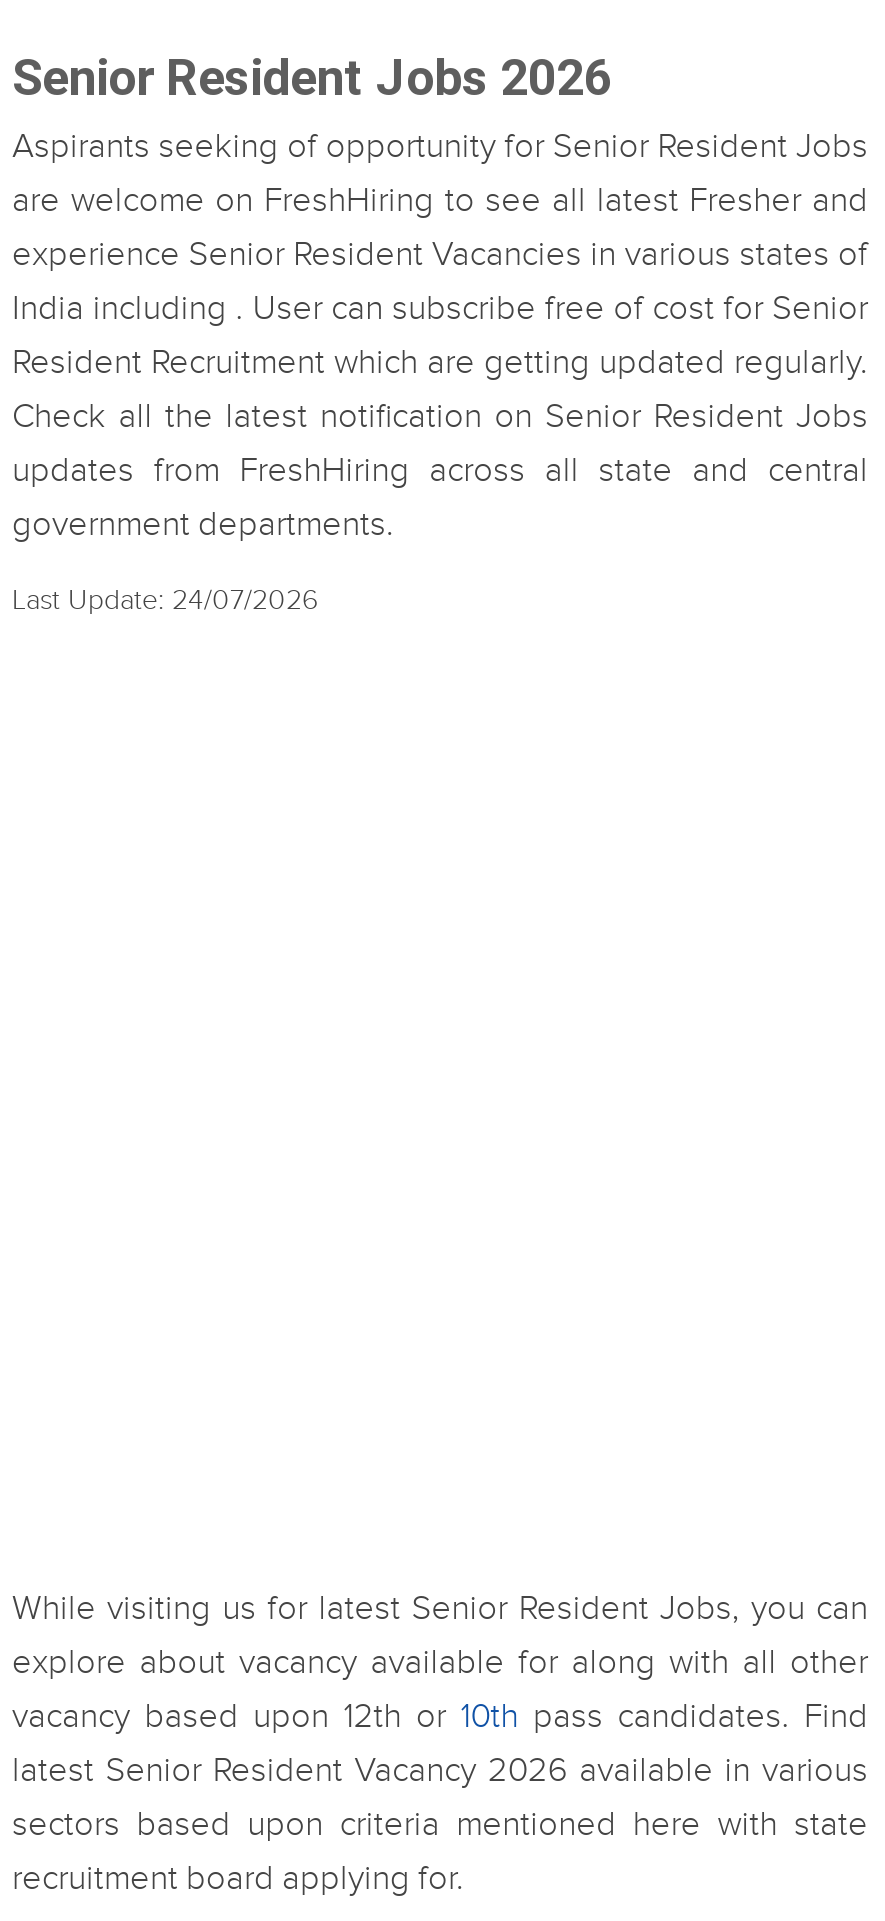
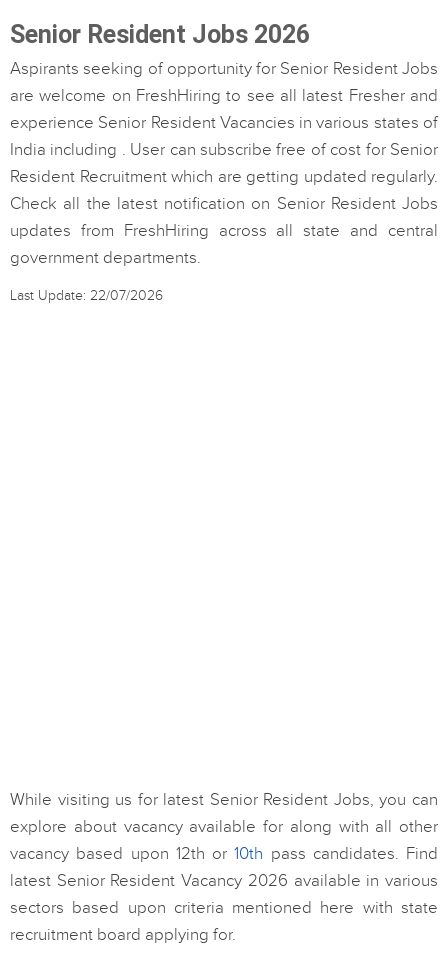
[12,583,318,617] Last Update: 24/07/2026 -> [10,287,163,304] Last Update: 22/07/2026

